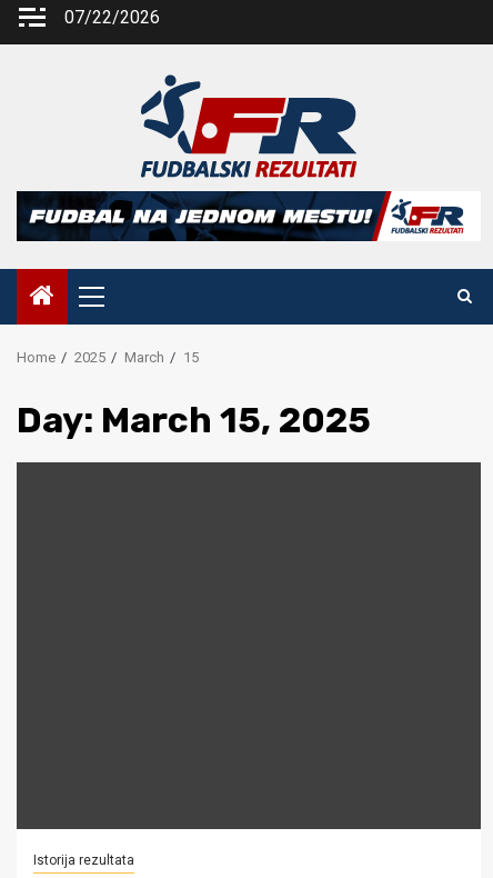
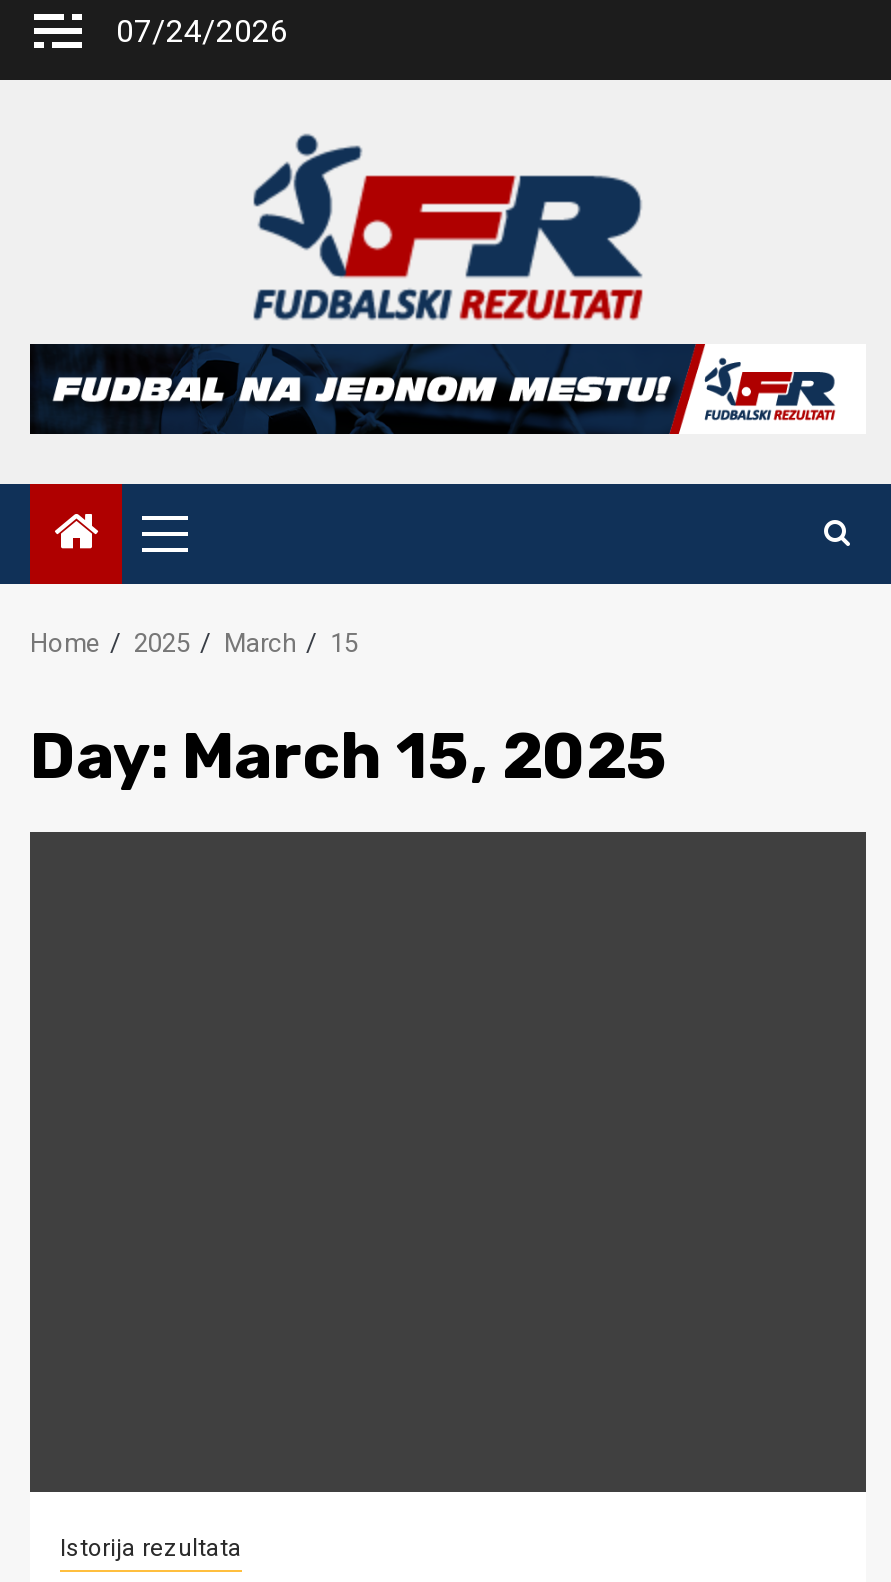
[64,7,160,28] 07/22/2026 -> [116,12,288,50] 07/24/2026

